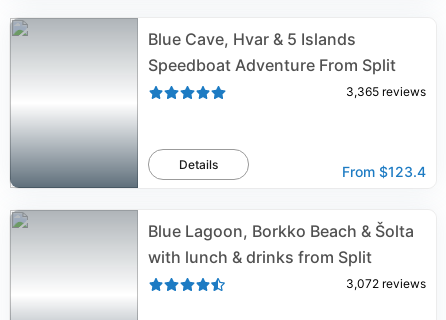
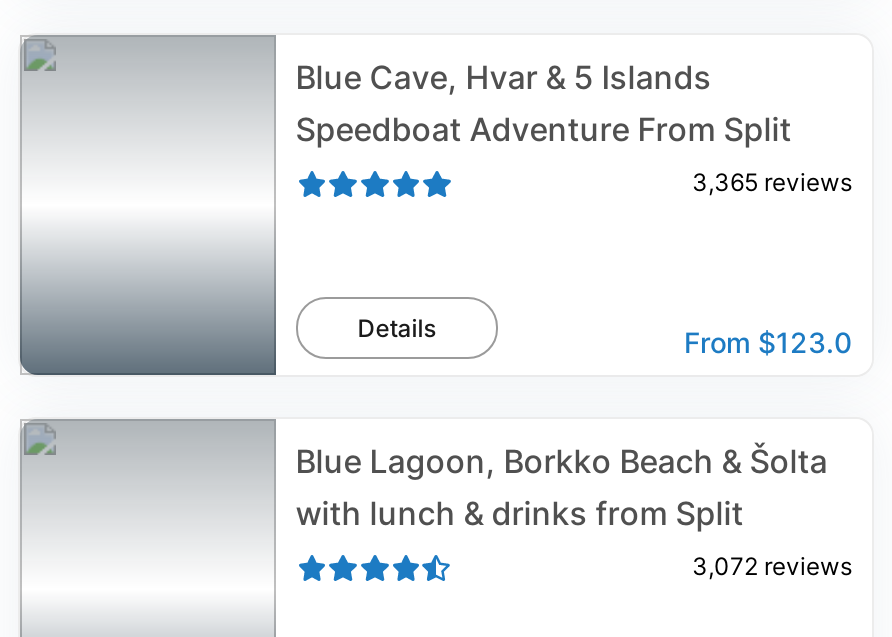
[342,163,426,180] From $123.4 -> [684,325,852,359] From $123.0

